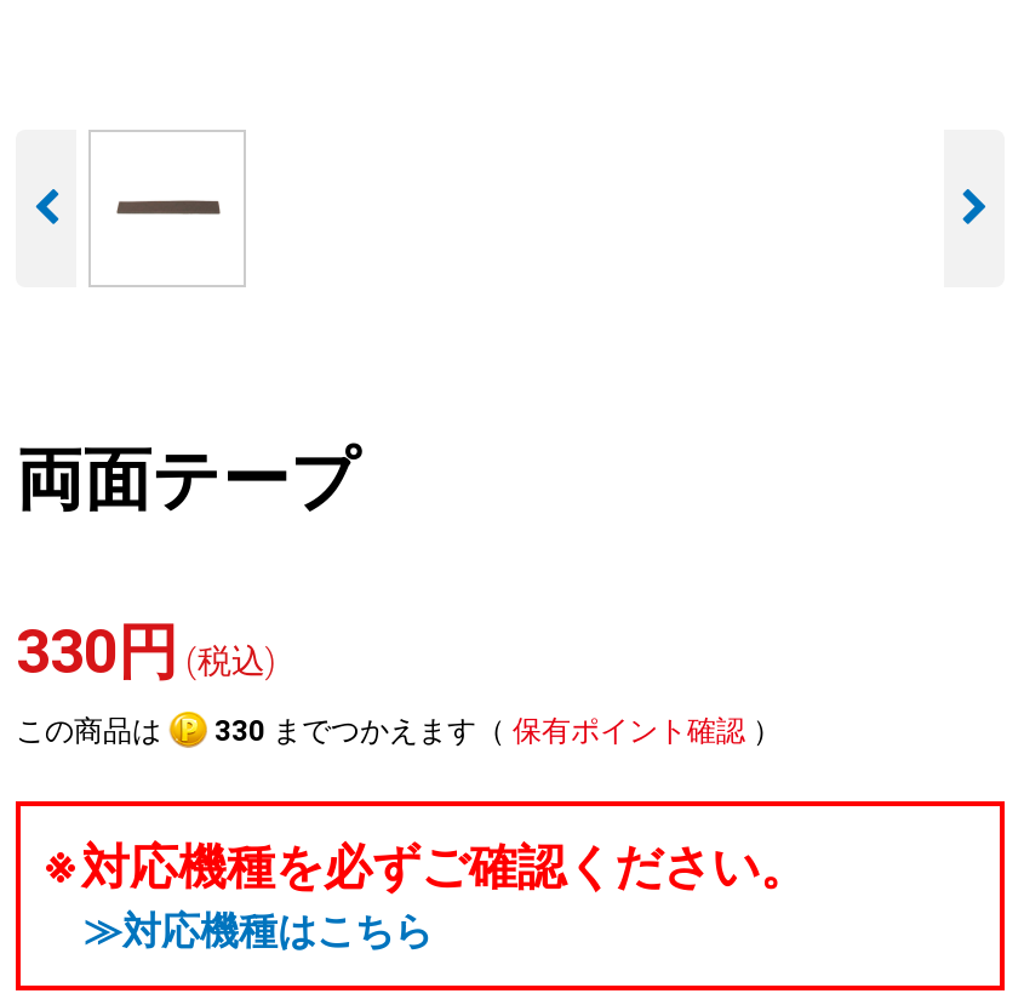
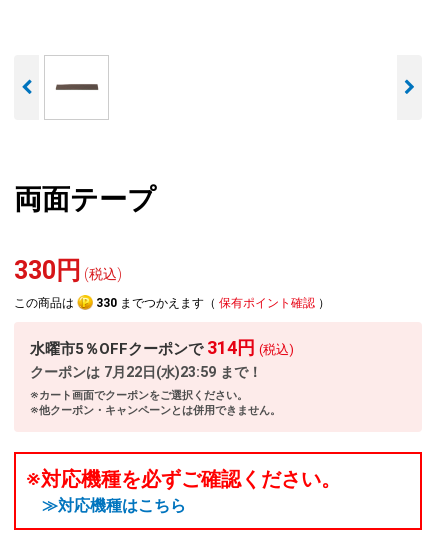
none -> [30,337,294,417] 水曜市5％OFFクーポンで314円 (税込) | クーポンは7月22日(水)23:59まで！ | ※カート画面でクーポンをご選択ください。 | ※他クーポン・キャンペーンとは併用できません。

